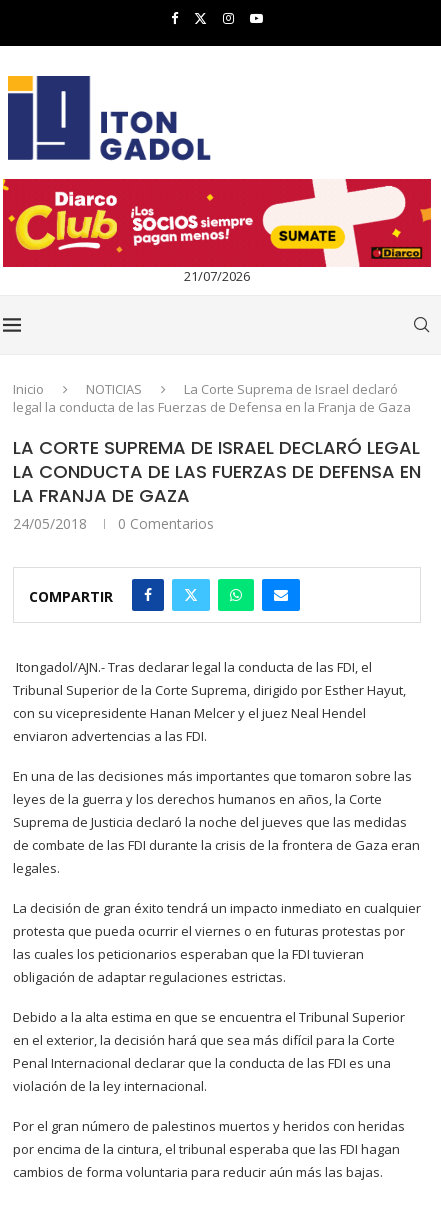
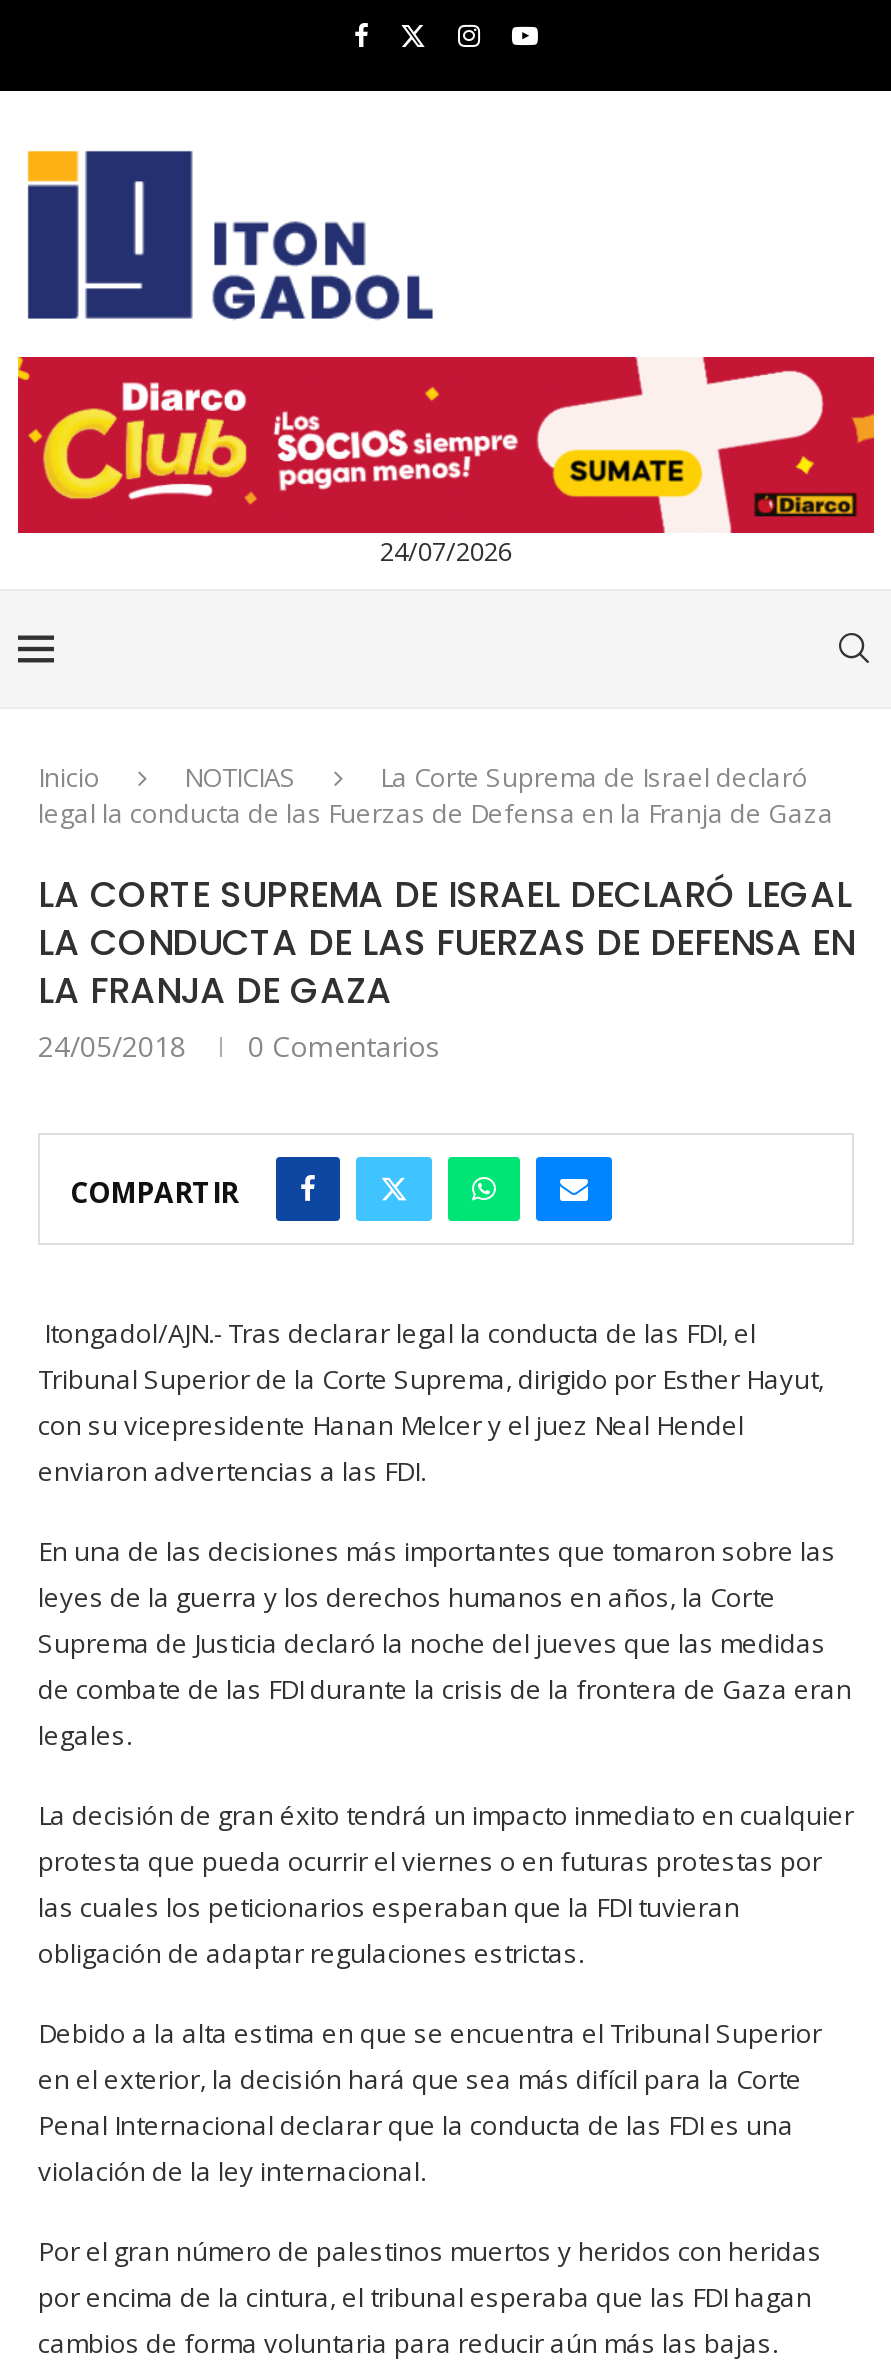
[184,267,250,285] 21/07/2026 -> [380,532,512,568] 24/07/2026

